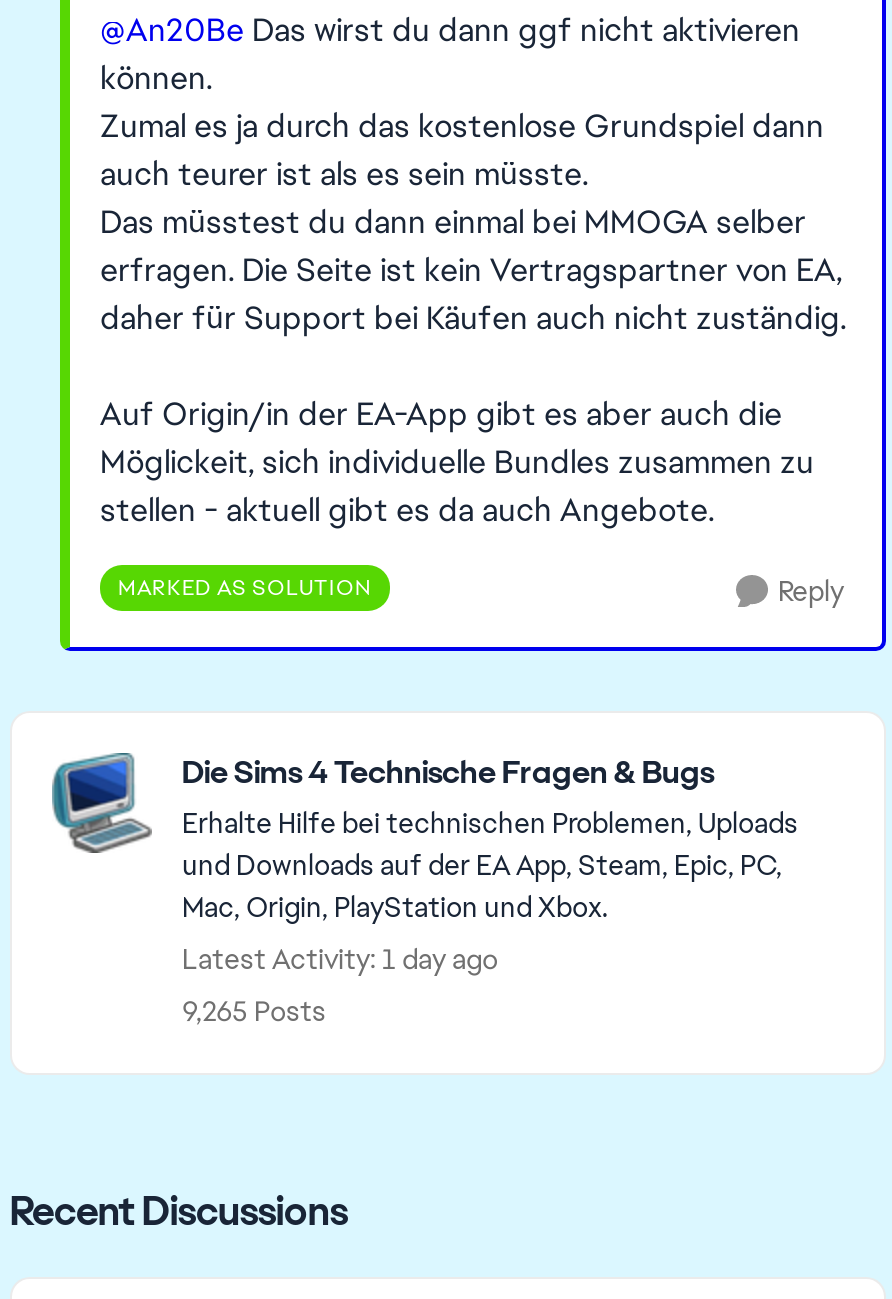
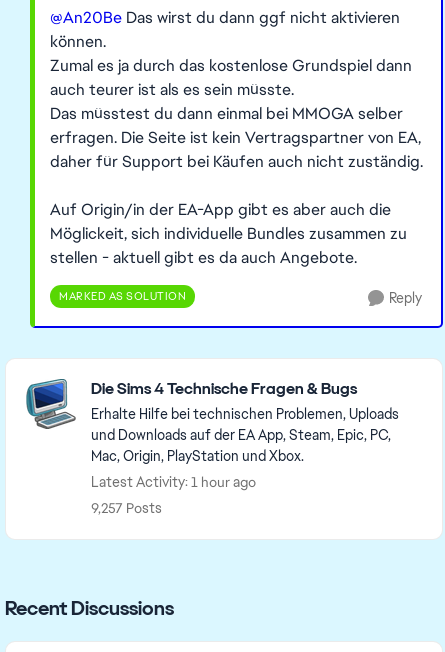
[182,941,498,977] Latest Activity: 1 day ago -> [91,473,256,491] Latest Activity: 1 hour ago
[182,993,326,1029] 9,265 Posts -> [91,499,162,517] 9,257 Posts

